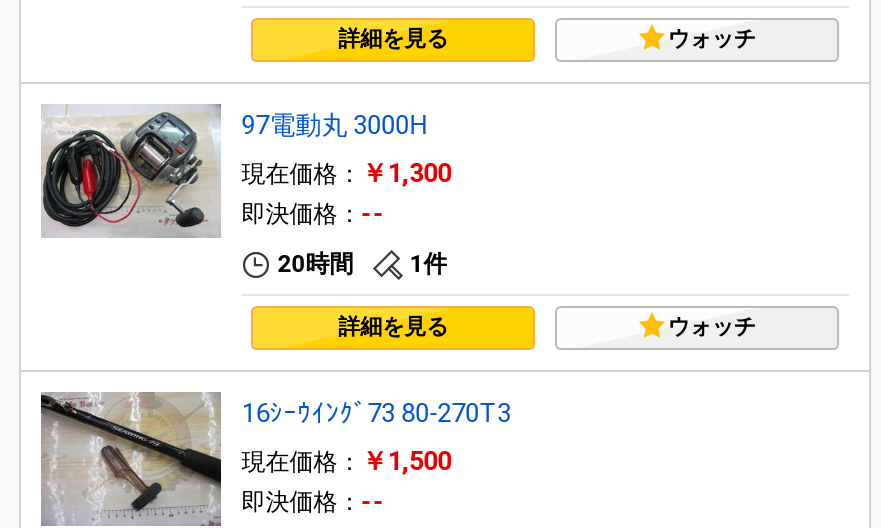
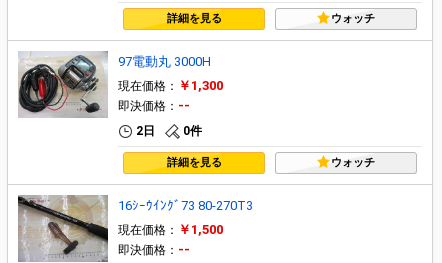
[277,250,447,278] 20時間 | 1件 -> [136,124,202,138] 2日 | 0件

